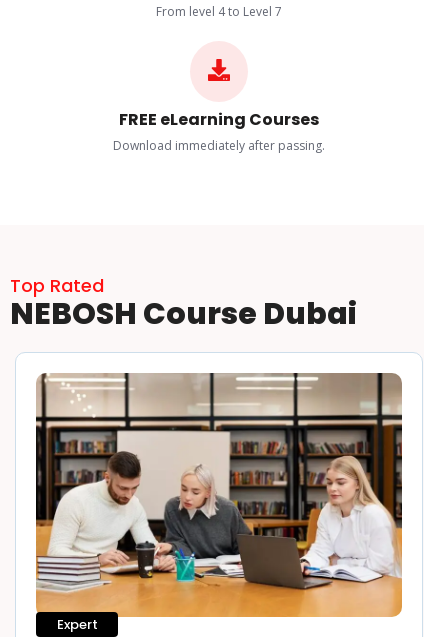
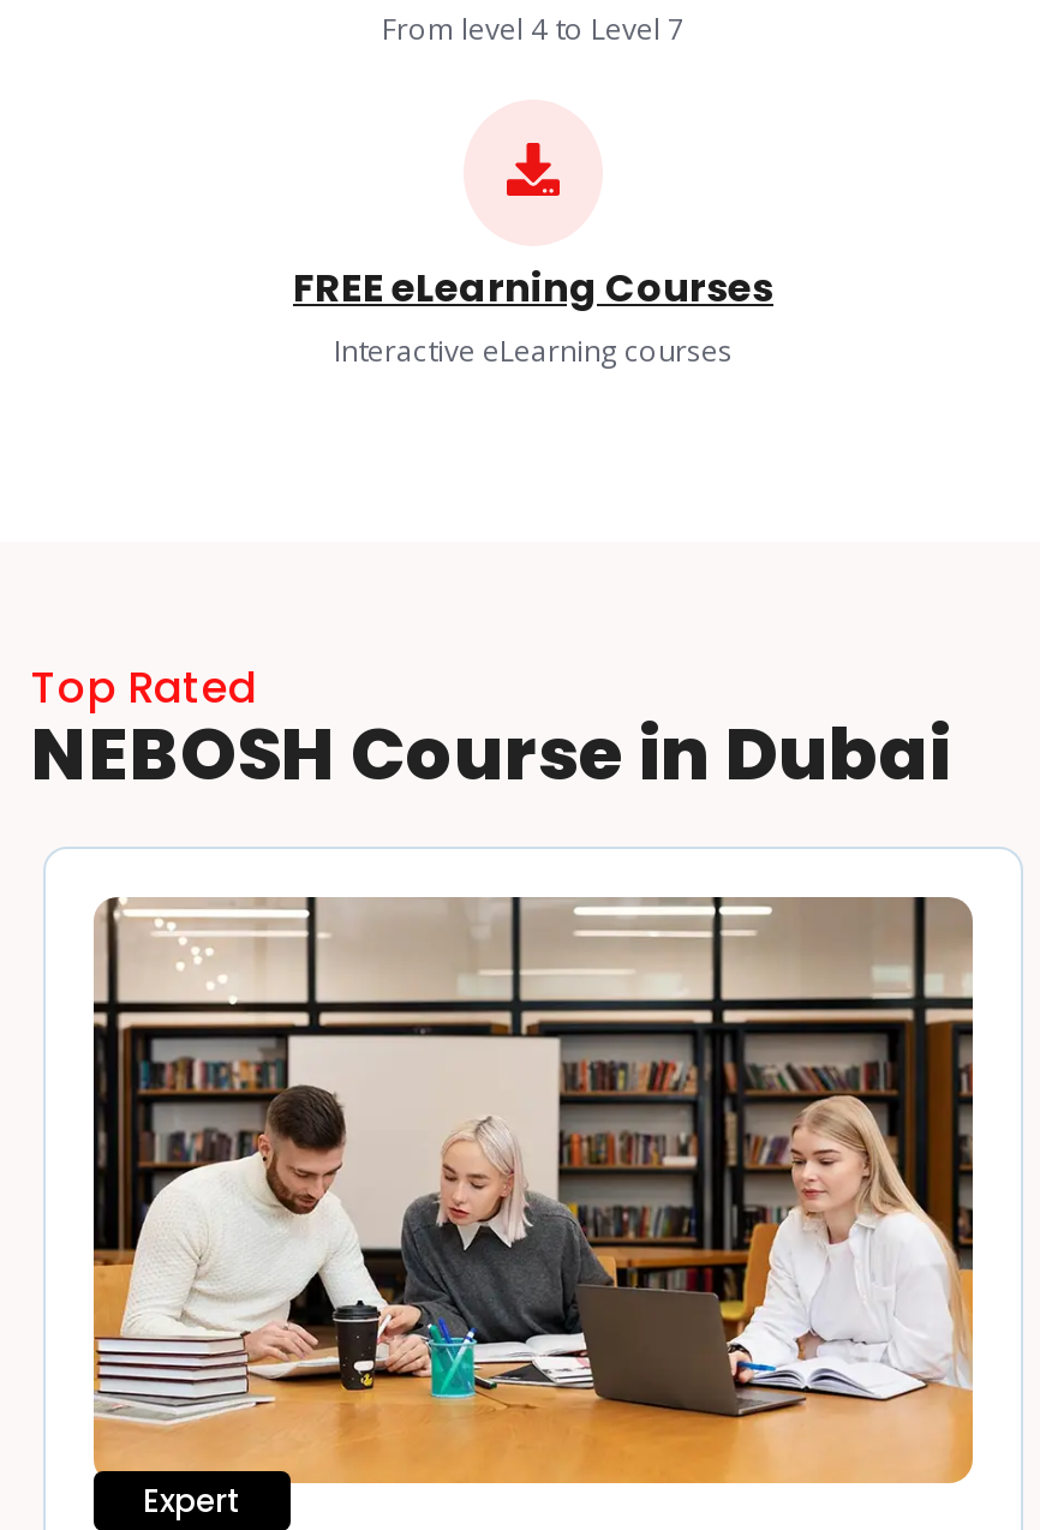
[113,137,325,154] Download immediately after passing. -> [334,329,733,370] Interactive eLearning courses
[10,293,357,335] NEBOSH Course Dubai -> [31,704,951,805] NEBOSH Course in Dubai

